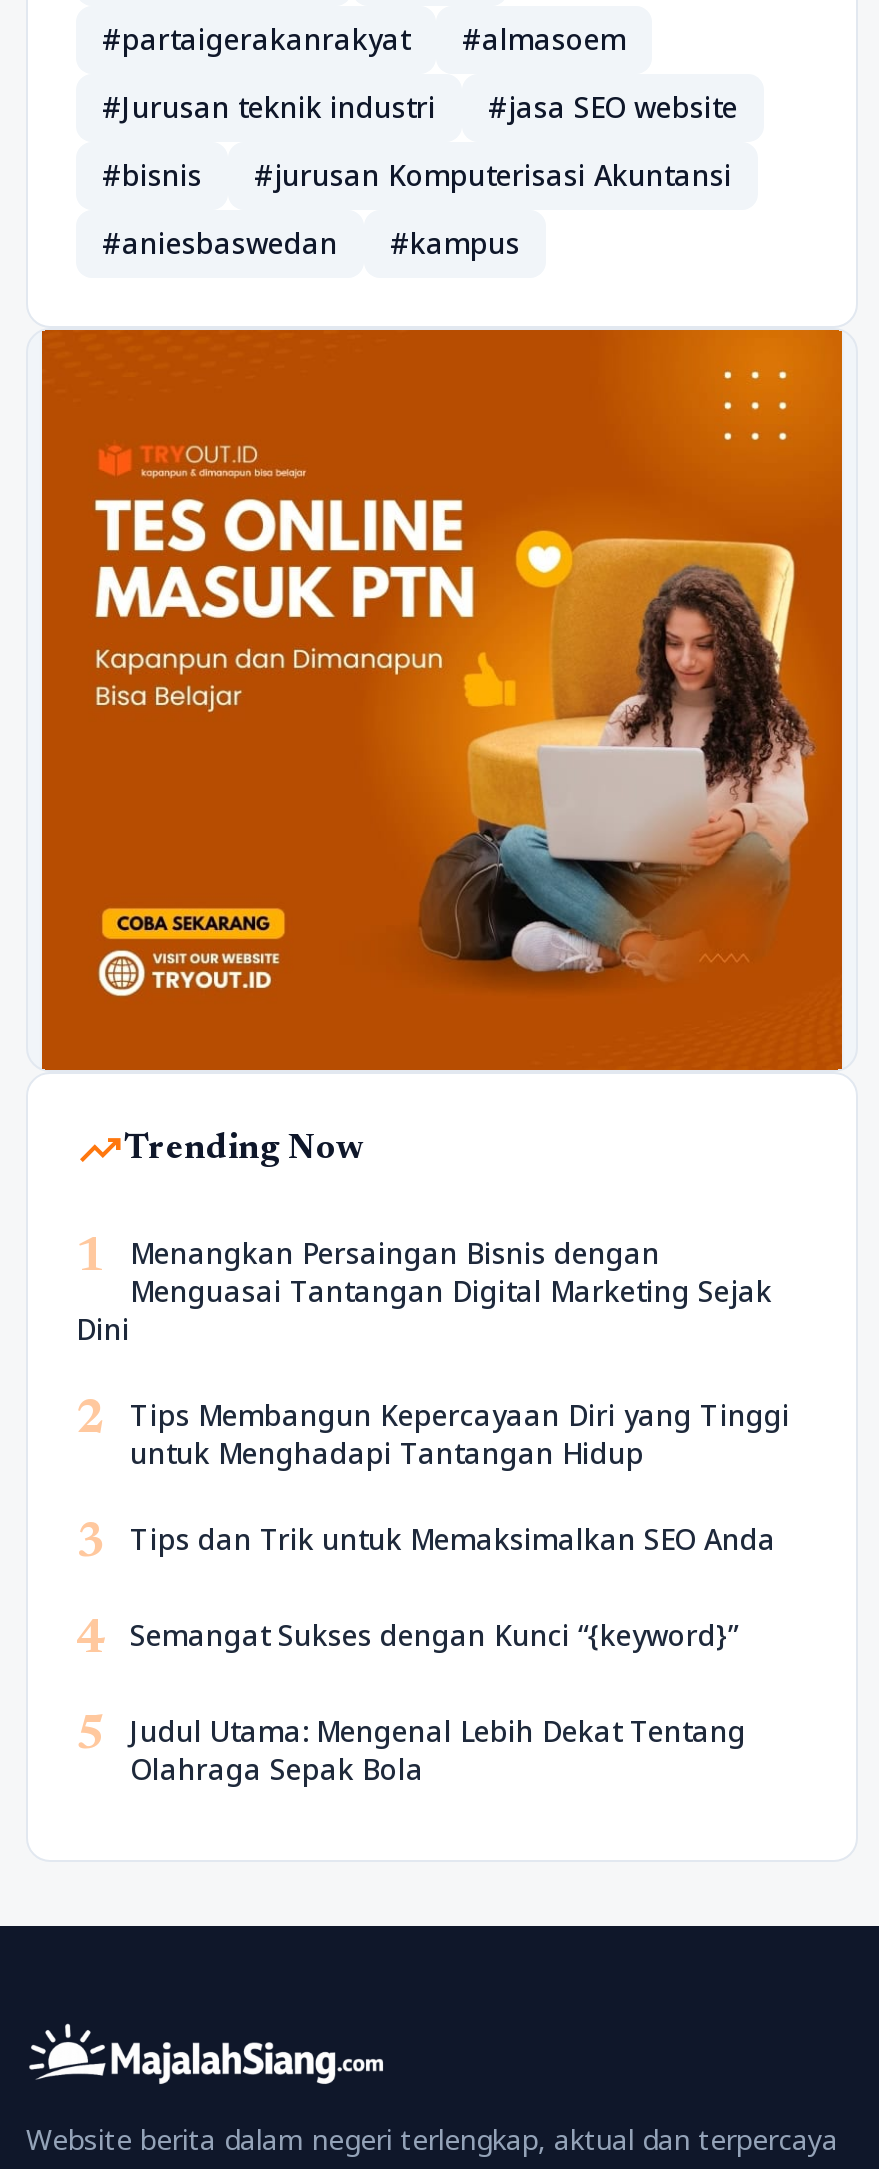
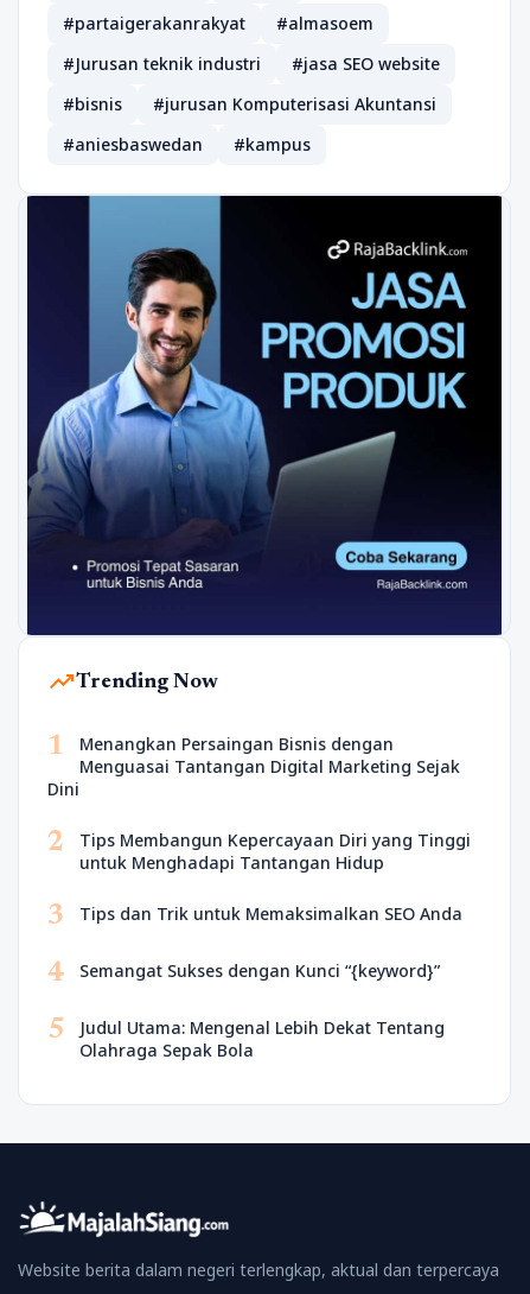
[40,328,844,1072] [image] -> [26,195,503,636] [image]

